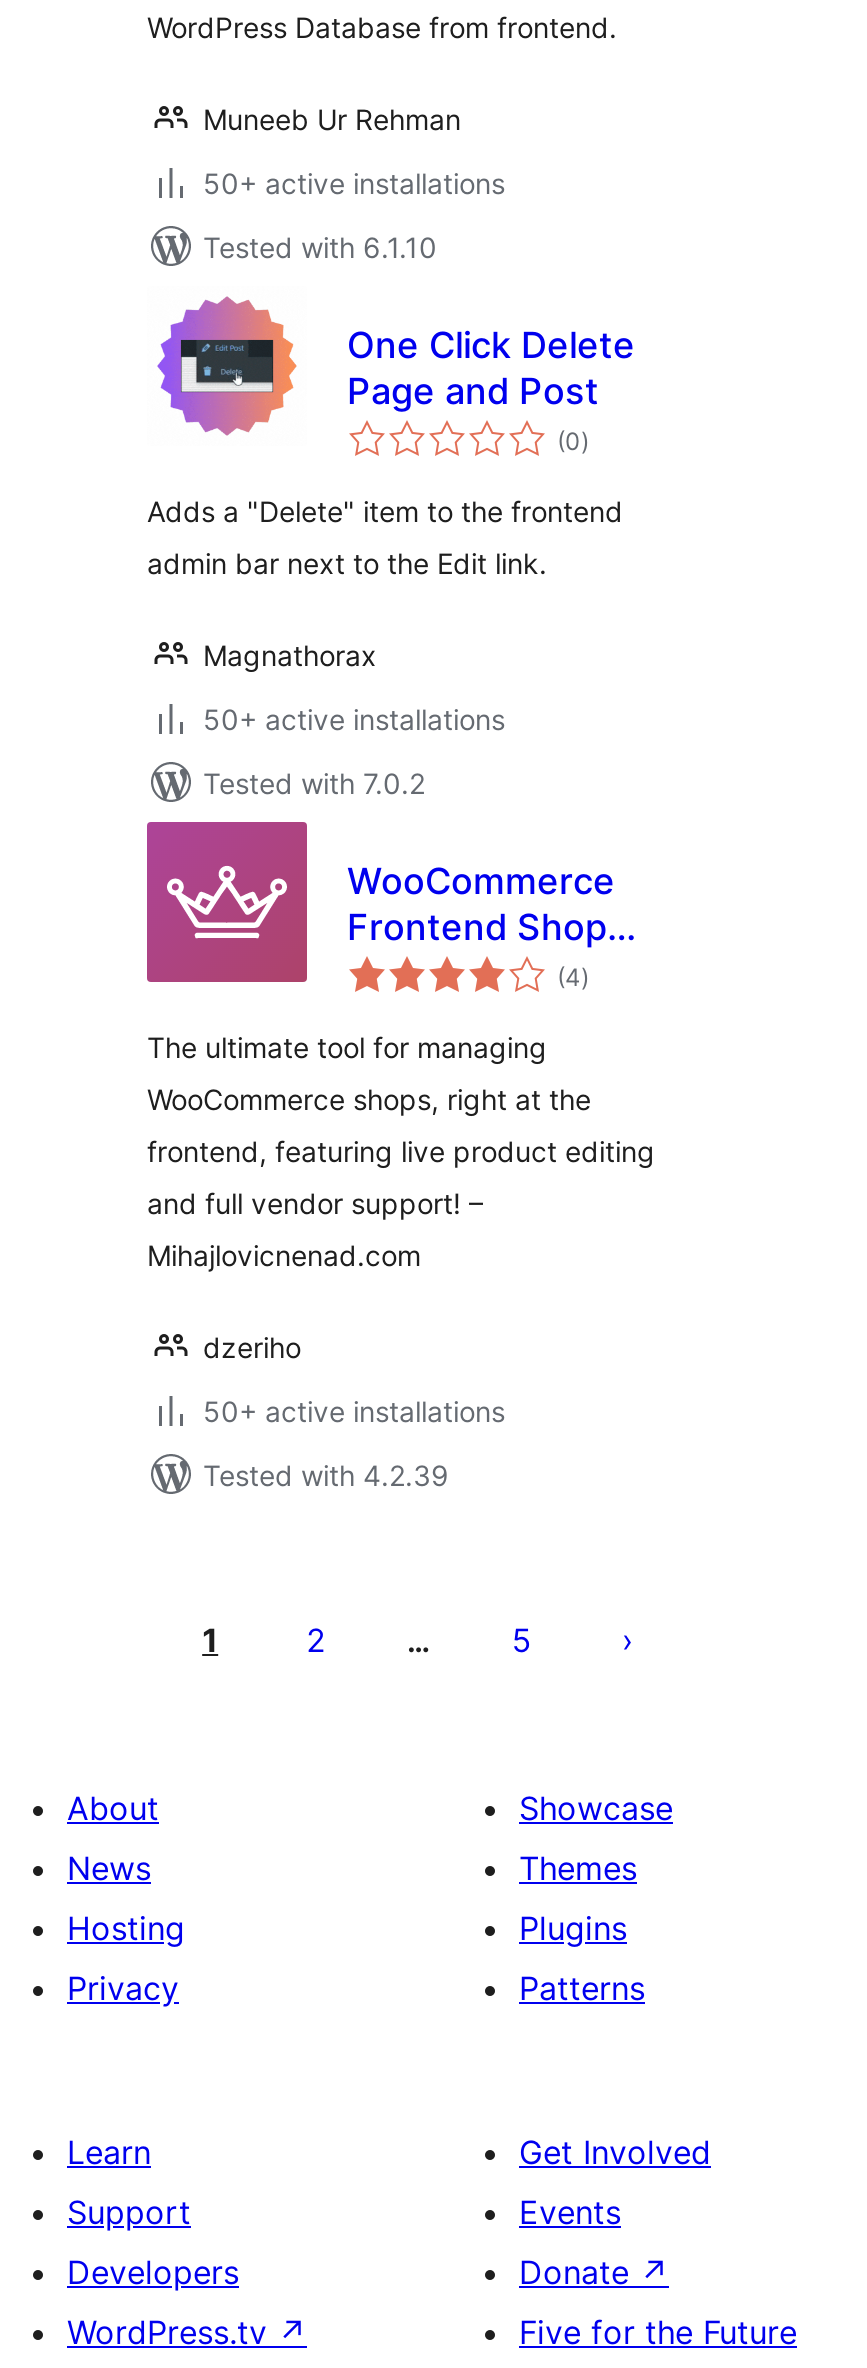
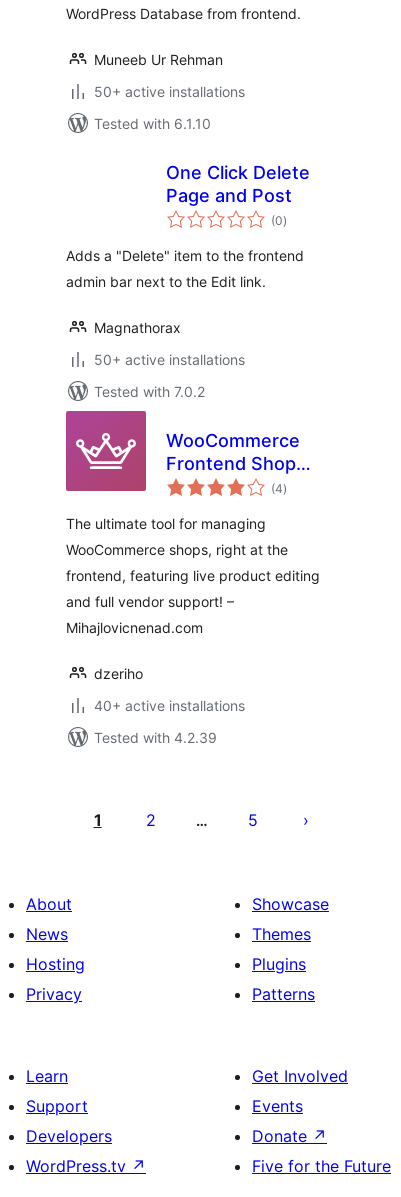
[155,296,299,436] [image] -> none
[203,1394,505,1428] 50+ active installations -> [94,697,245,714] 40+ active installations

